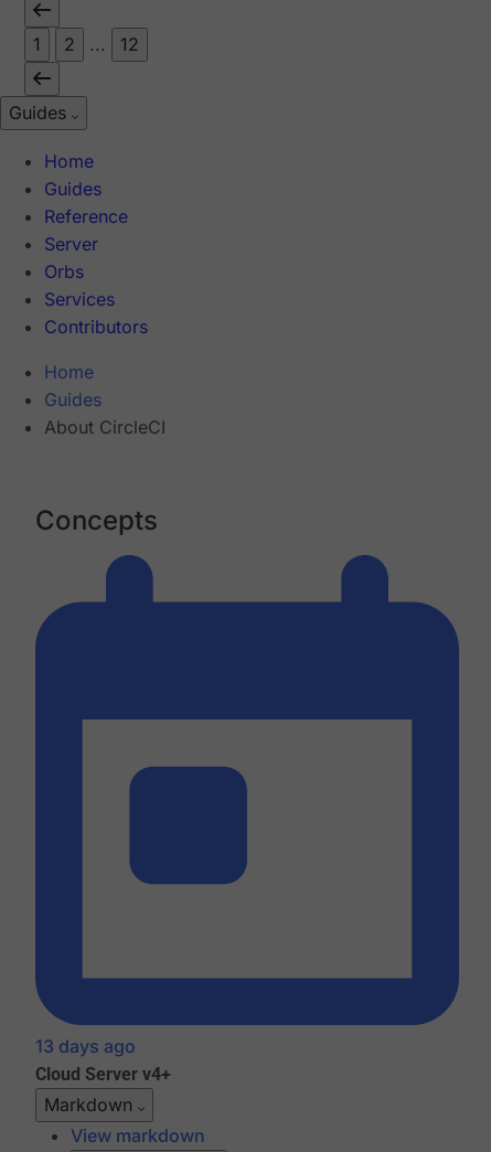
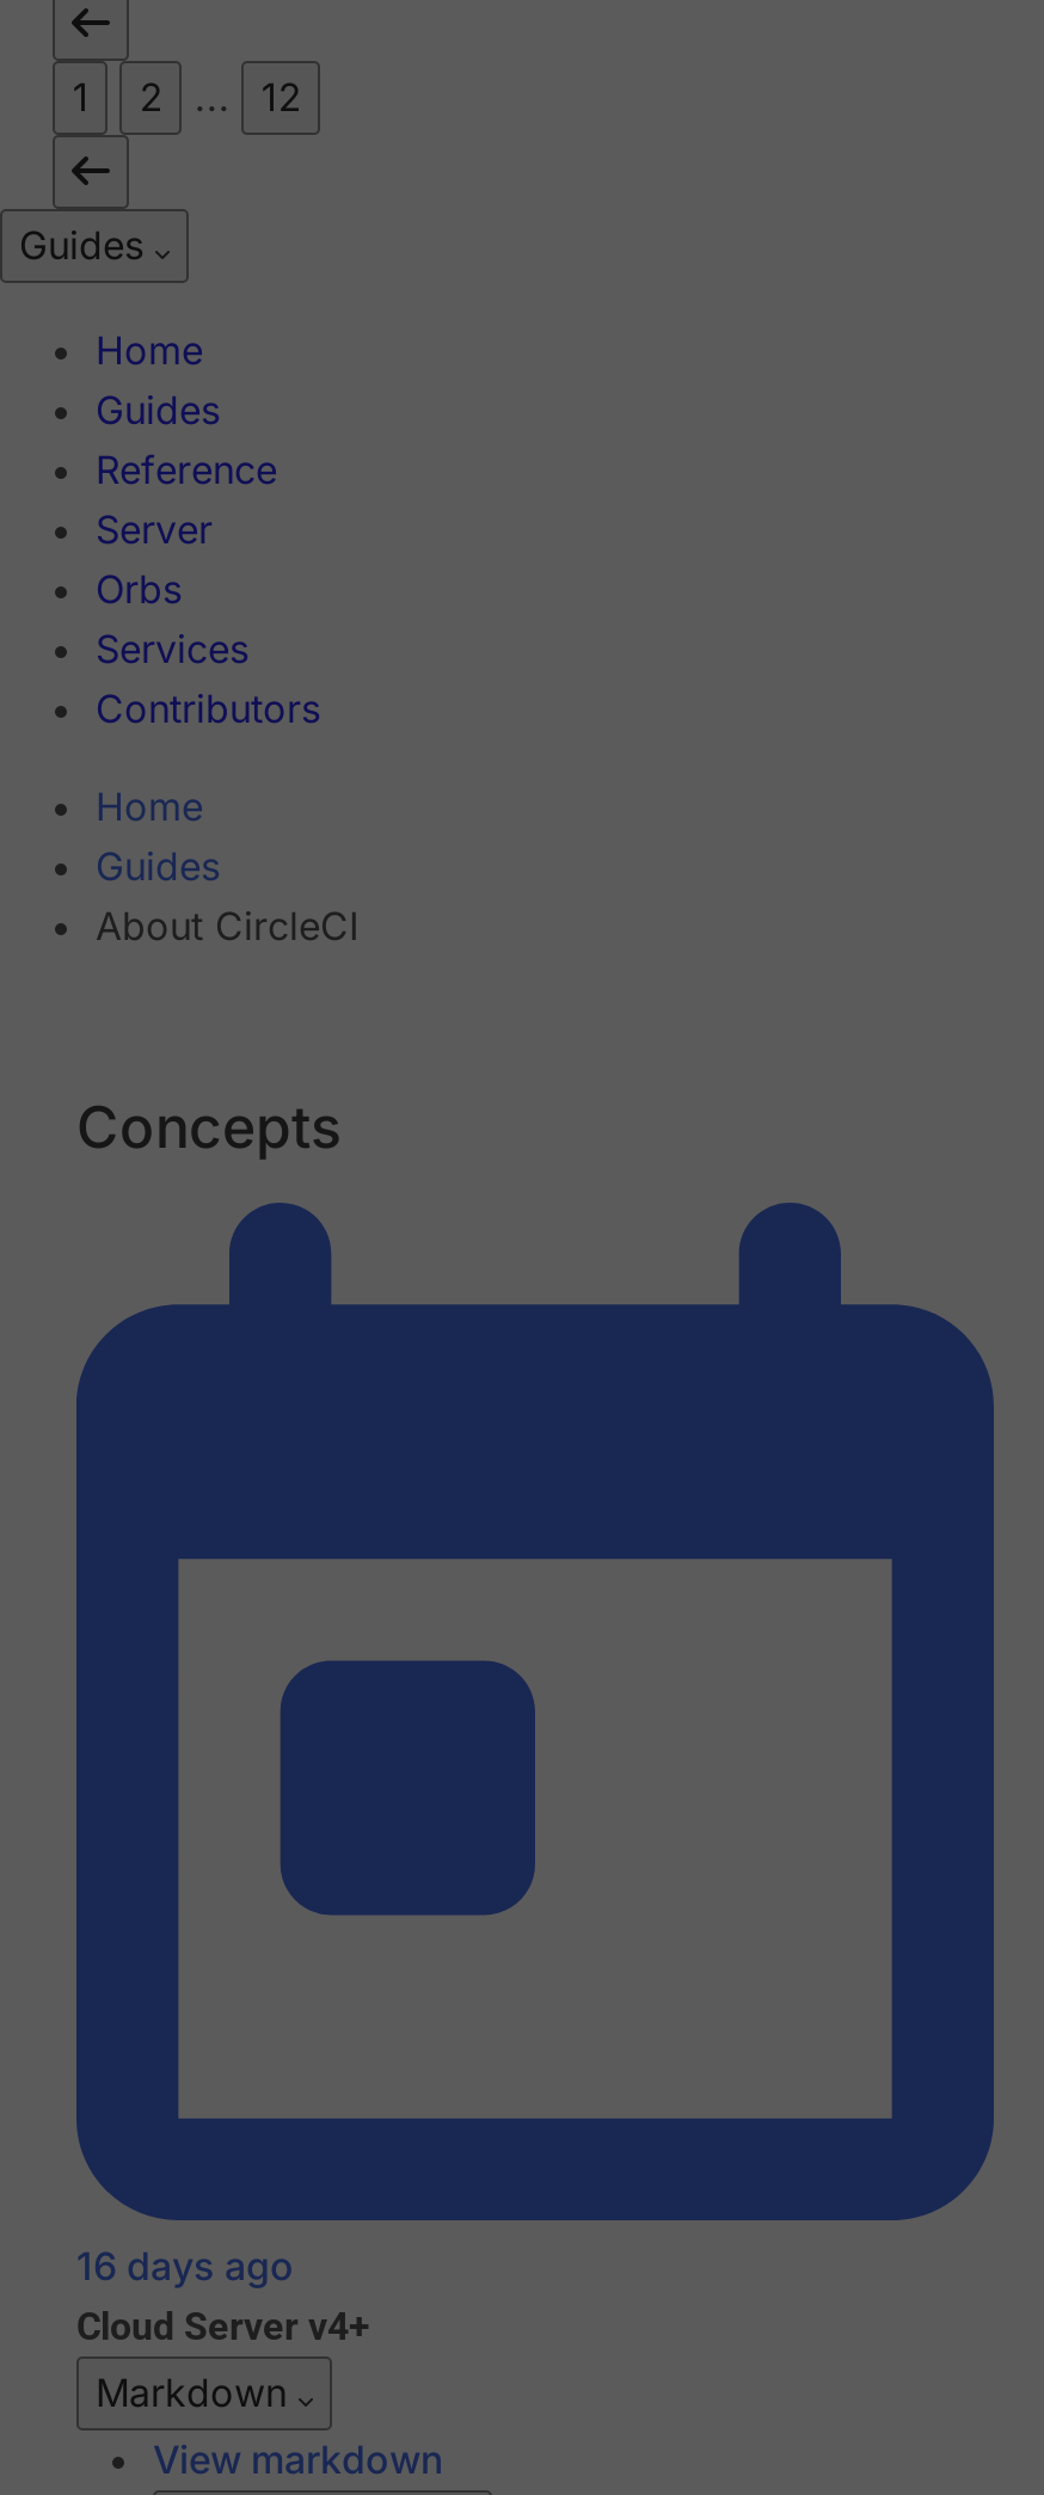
[35,1036,136,1058] 13 days ago -> [76,2243,294,2291] 16 days ago

